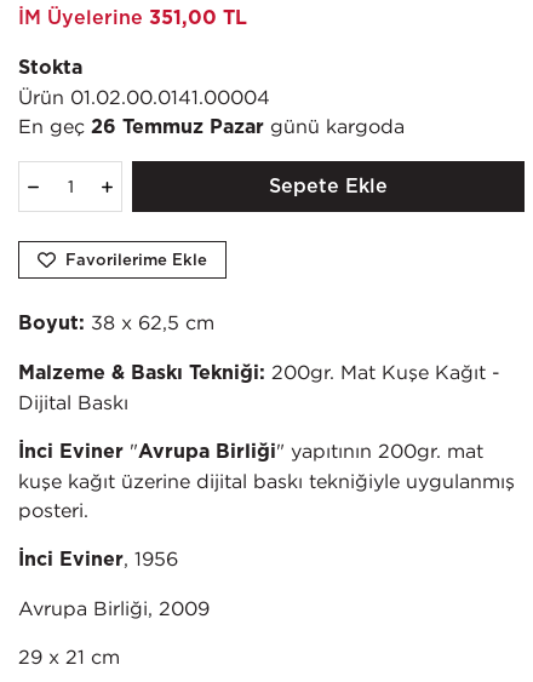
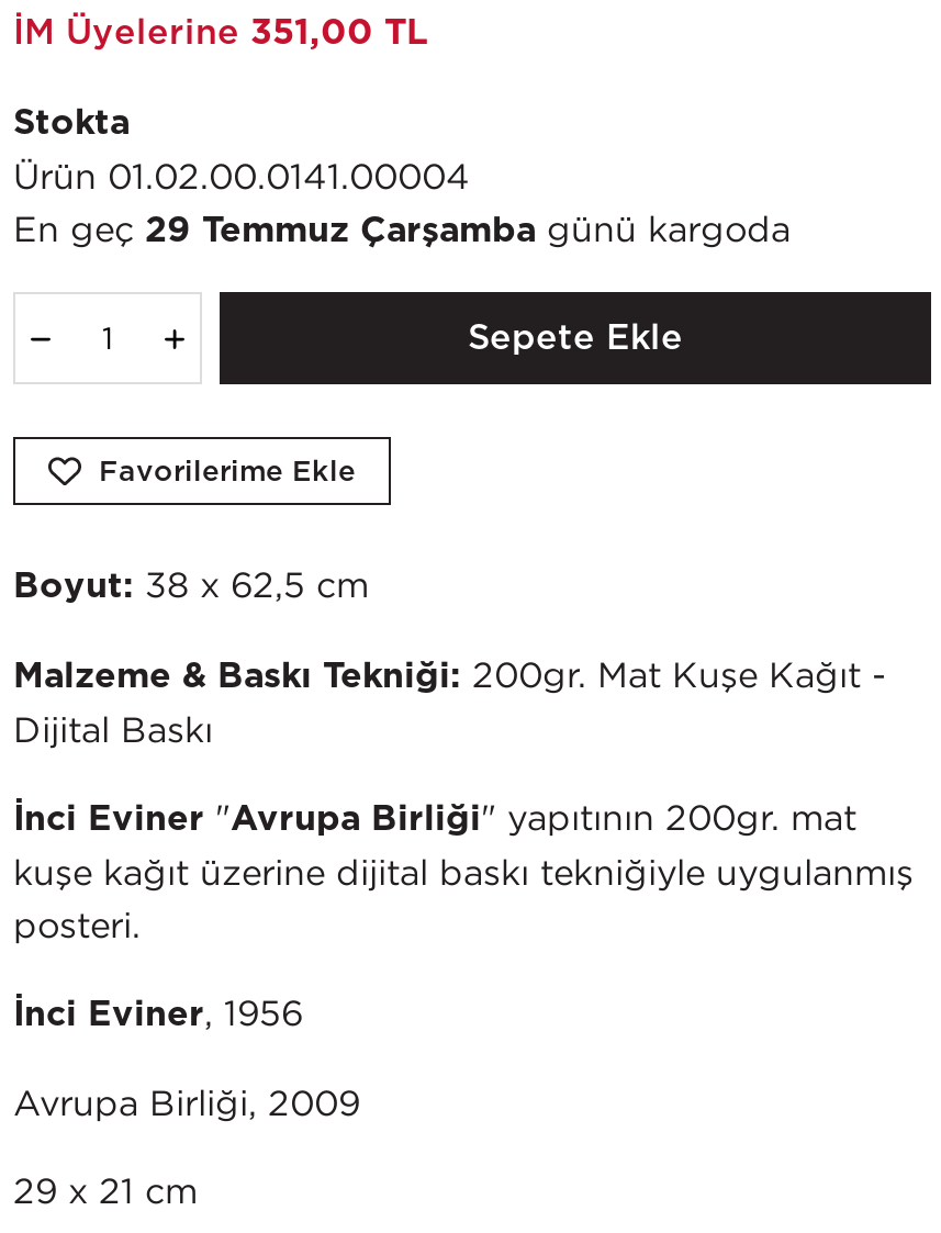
[18,114,405,138] En geç 26 Temmuz Pazar günü kargoda -> [13,206,791,250] En geç 29 Temmuz Çarşamba günü kargoda

